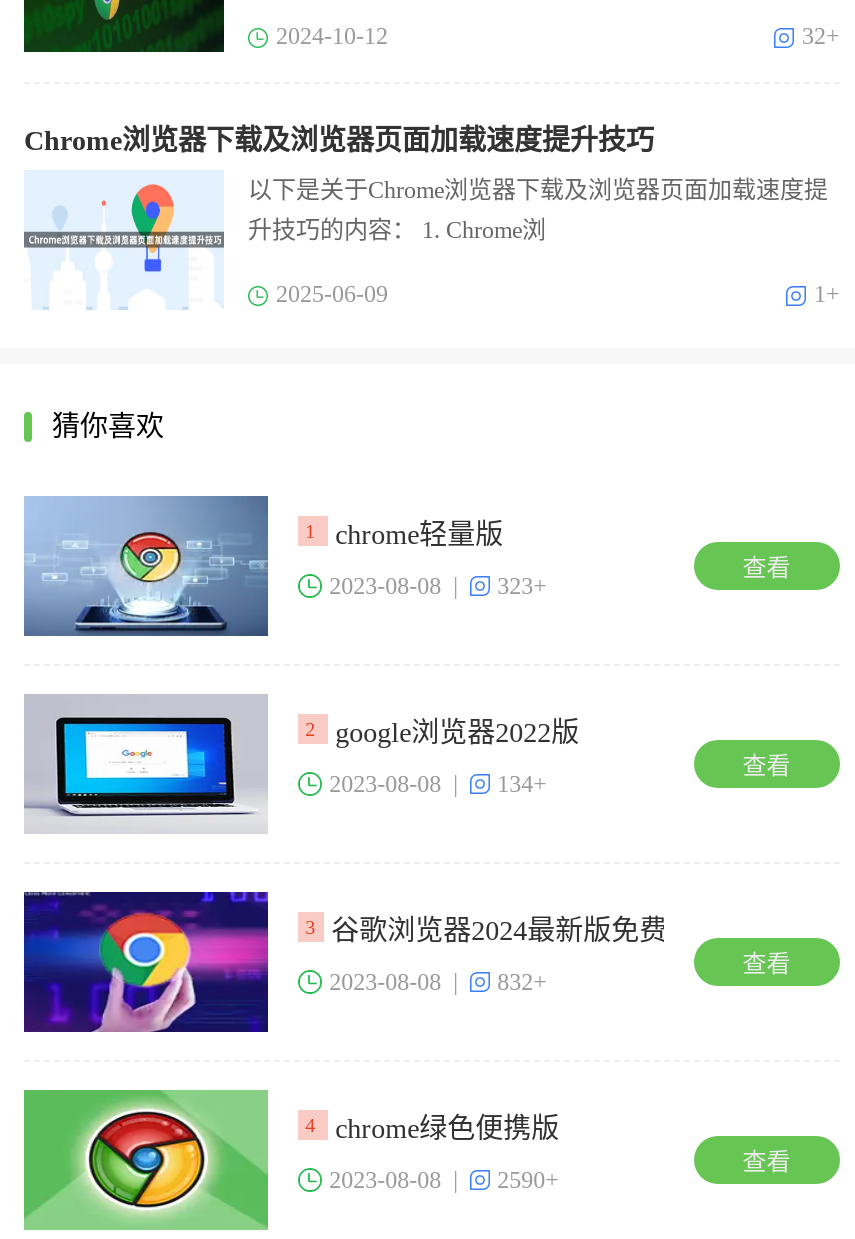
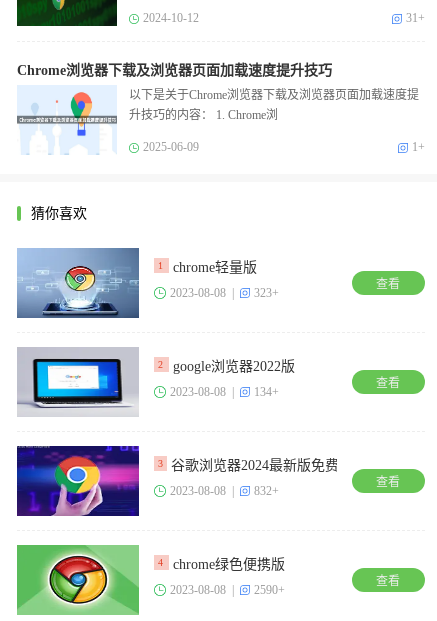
[802,22,840,50] 32+ -> [406,11,425,25] 31+

